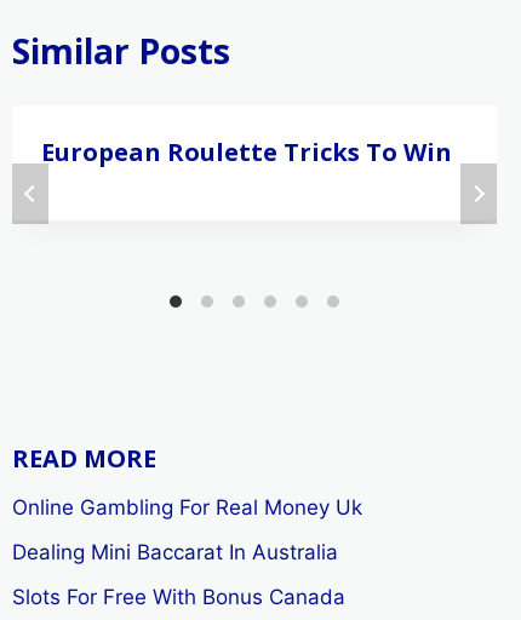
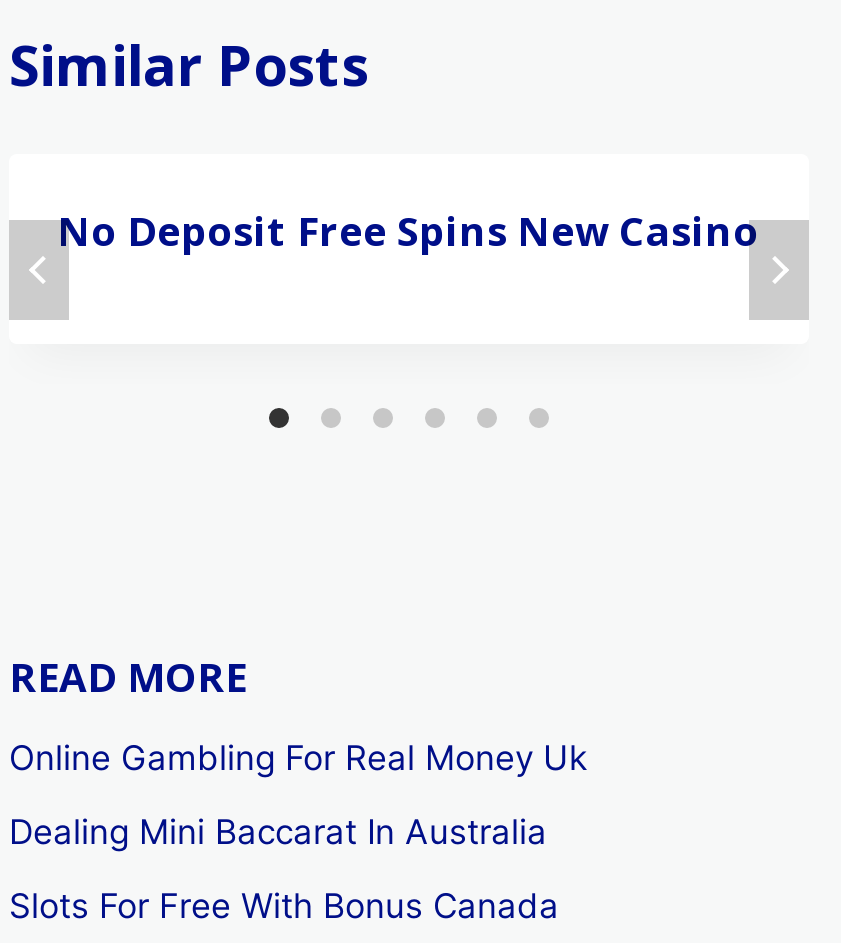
[41,136,452,169] European Roulette Tricks To Win -> [57,205,759,259] No Deposit Free Spins New Casino

